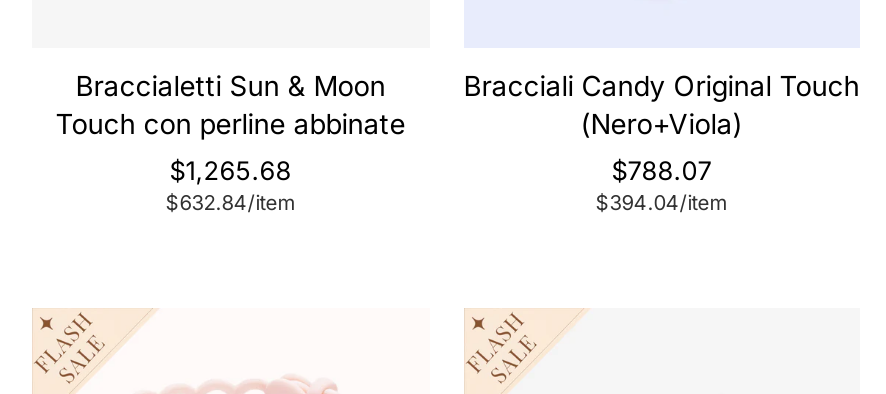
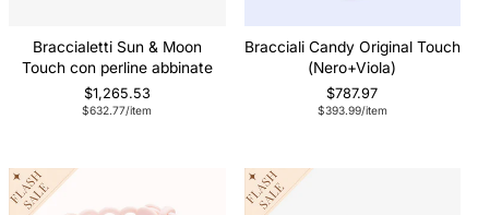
[166,155,296,213] $1,265.68 | $632.84/item -> [82,85,152,116] $1,265.53 | $632.77/item
[596,155,728,213] $788.07 | $394.04/item -> [317,85,387,116] $787.97 | $393.99/item

